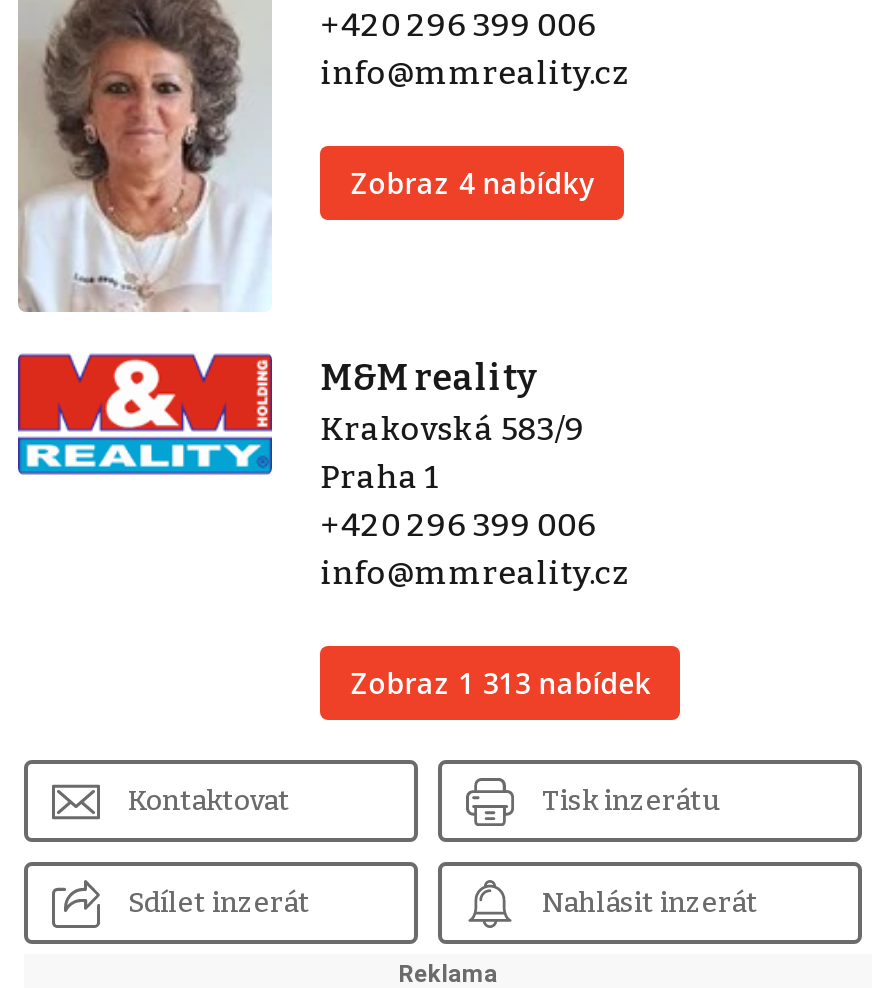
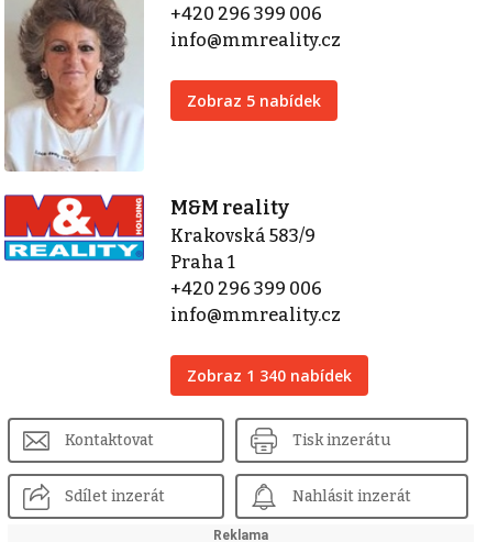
[351,165,595,203] Zobraz 4 nabídky -> [187,90,321,111] Zobraz 5 nabídek
[351,664,651,702] Zobraz 1 313 nabídek -> [187,365,352,386] Zobraz 1 340 nabídek

